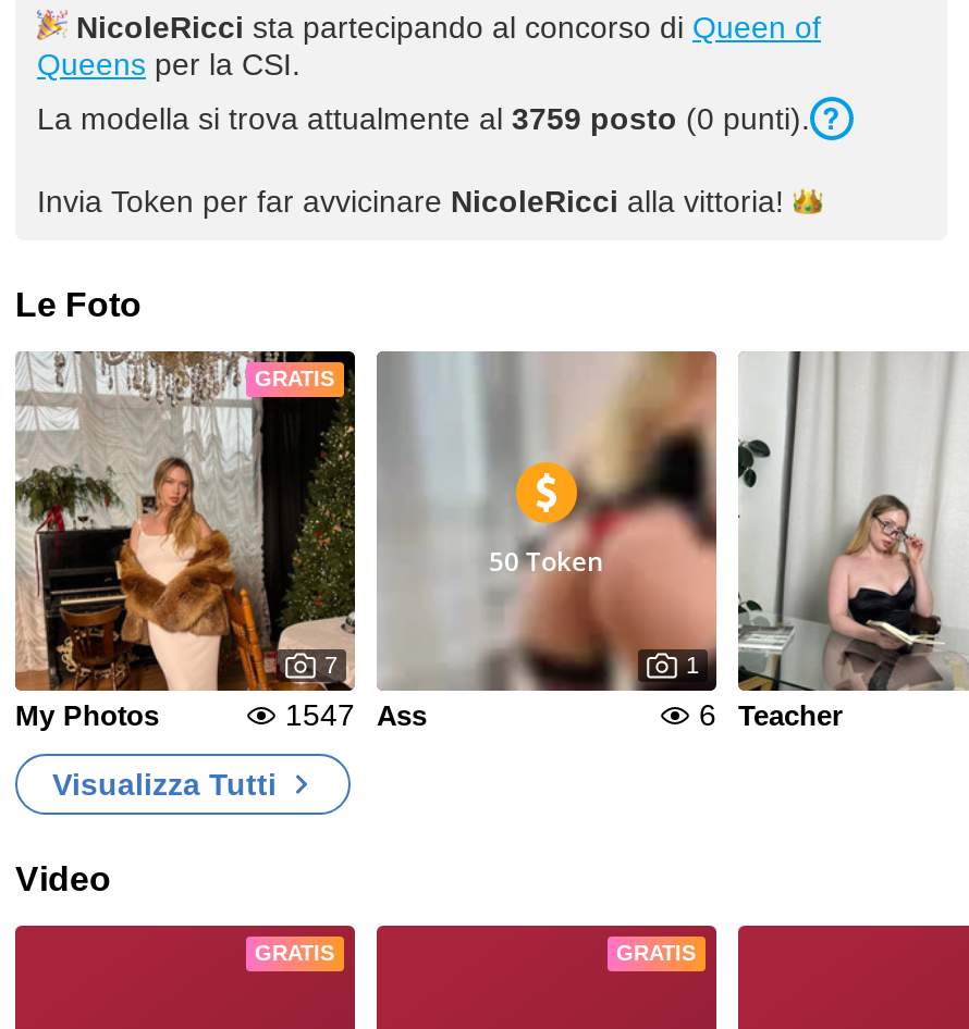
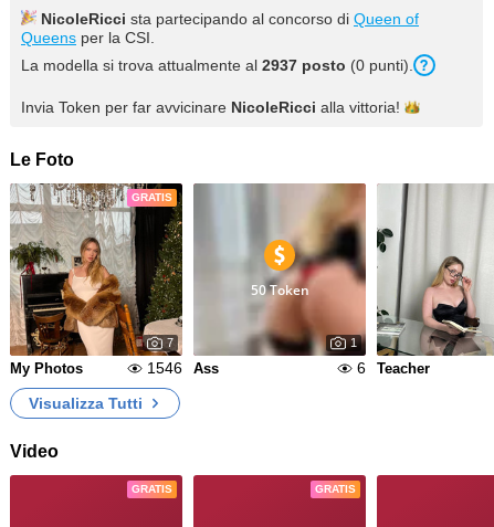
[37,101,810,136] La modella si trova attualmente al 3759 posto (0 punti). -> [21,56,413,74] La modella si trova attualmente al 2937 posto (0 punti).
[285,697,427,732] 1547 Ass -> [147,359,219,377] 1546 Ass

